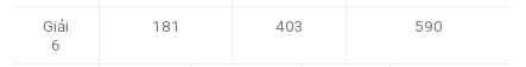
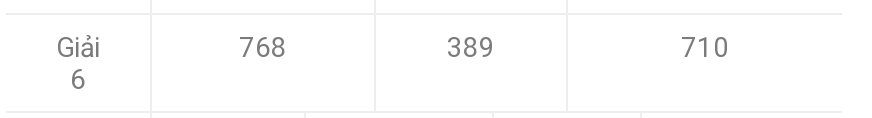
[151,16,180,35] 181 -> [239,31,287,63] 768
[275,16,303,35] 403 -> [447,31,495,63] 389
[414,16,442,35] 590 -> [681,31,729,63] 710

